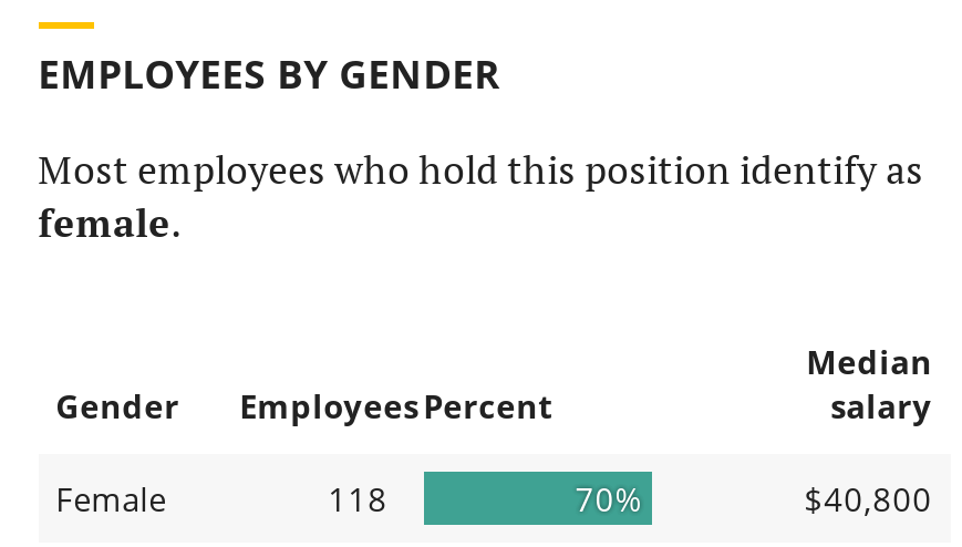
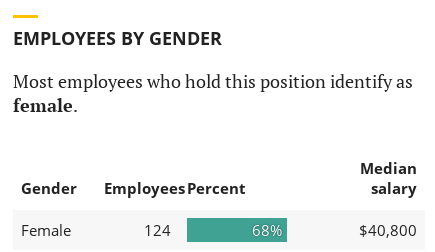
[328,475,388,520] 118 -> [144,220,171,240] 124
[575,475,641,520] 70% -> [252,220,282,240] 68%

